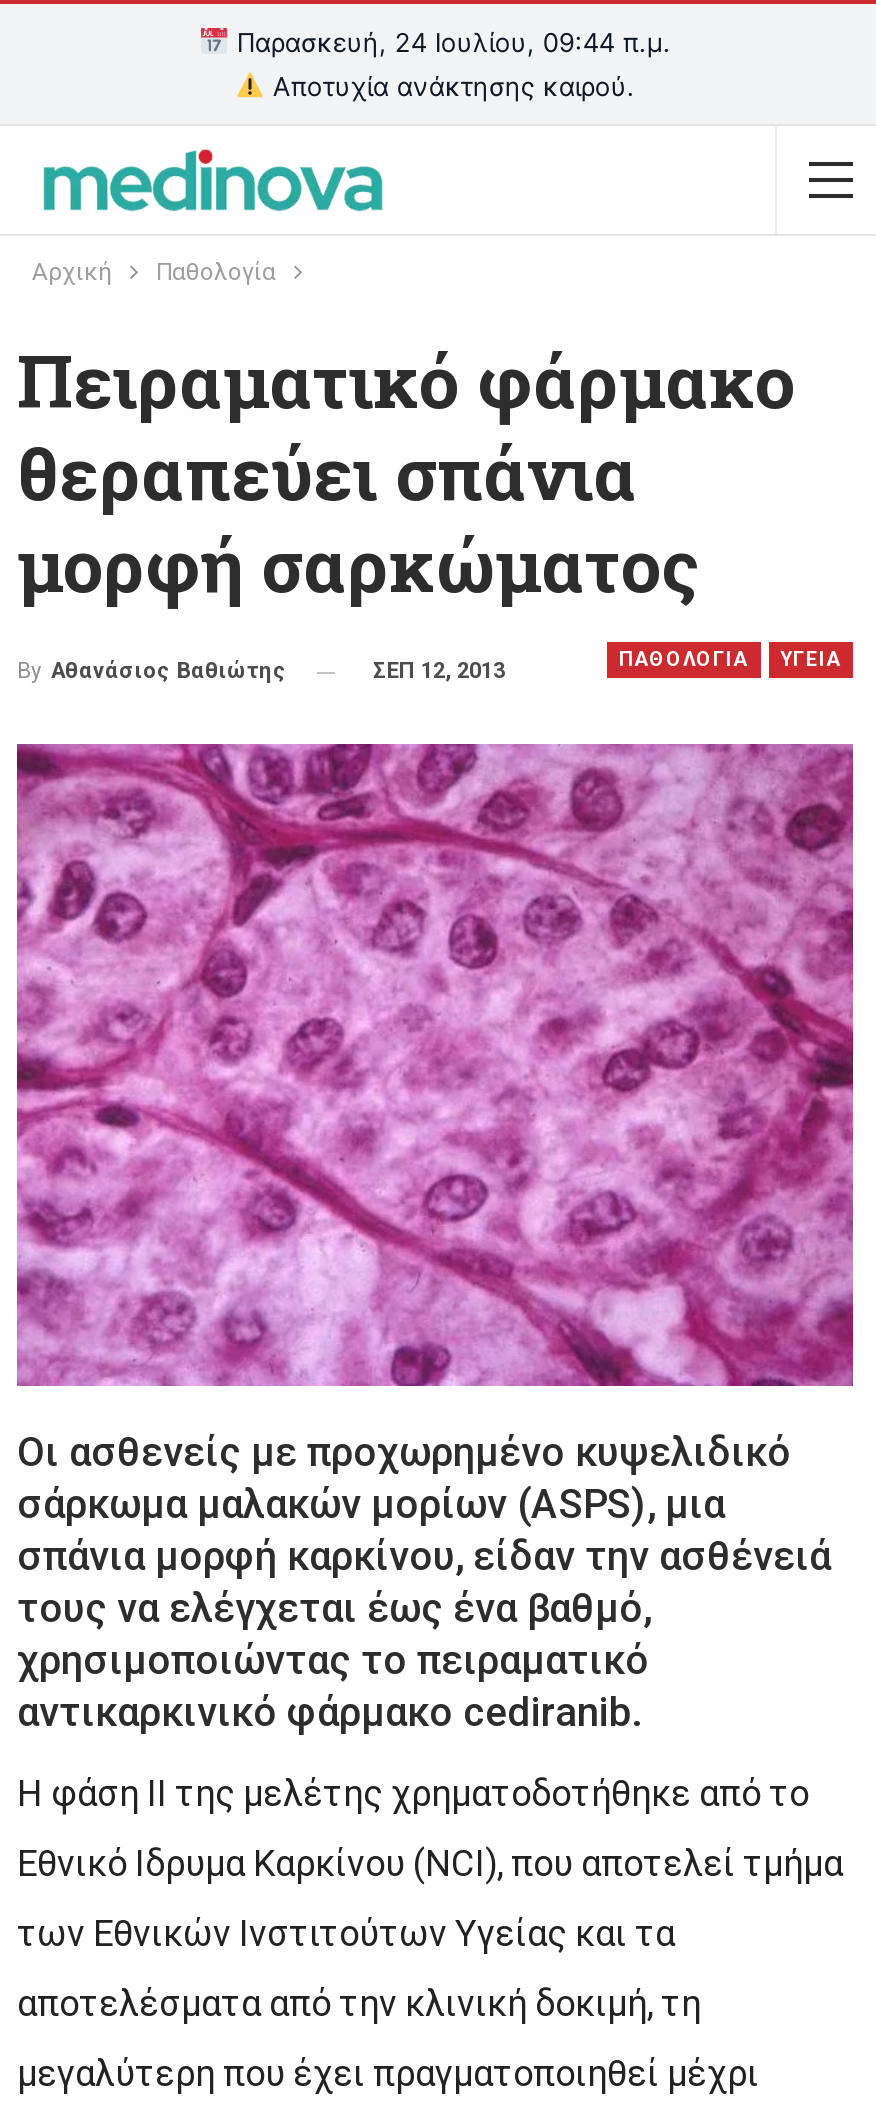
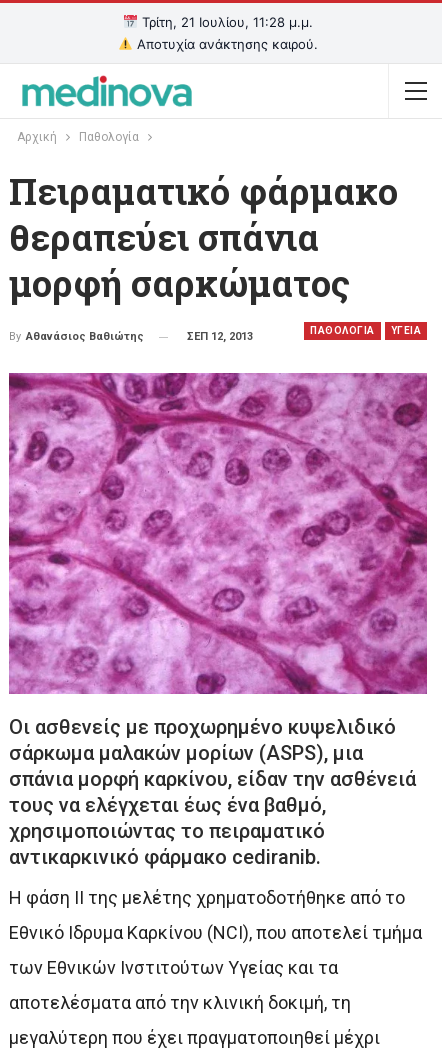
[229,26,671,58] Παρασκευή, 24 Ιουλίου, 09:44 π.μ. -> [138,14,313,30] Τρίτη, 21 Ιουλίου, 11:28 μ.μ.

